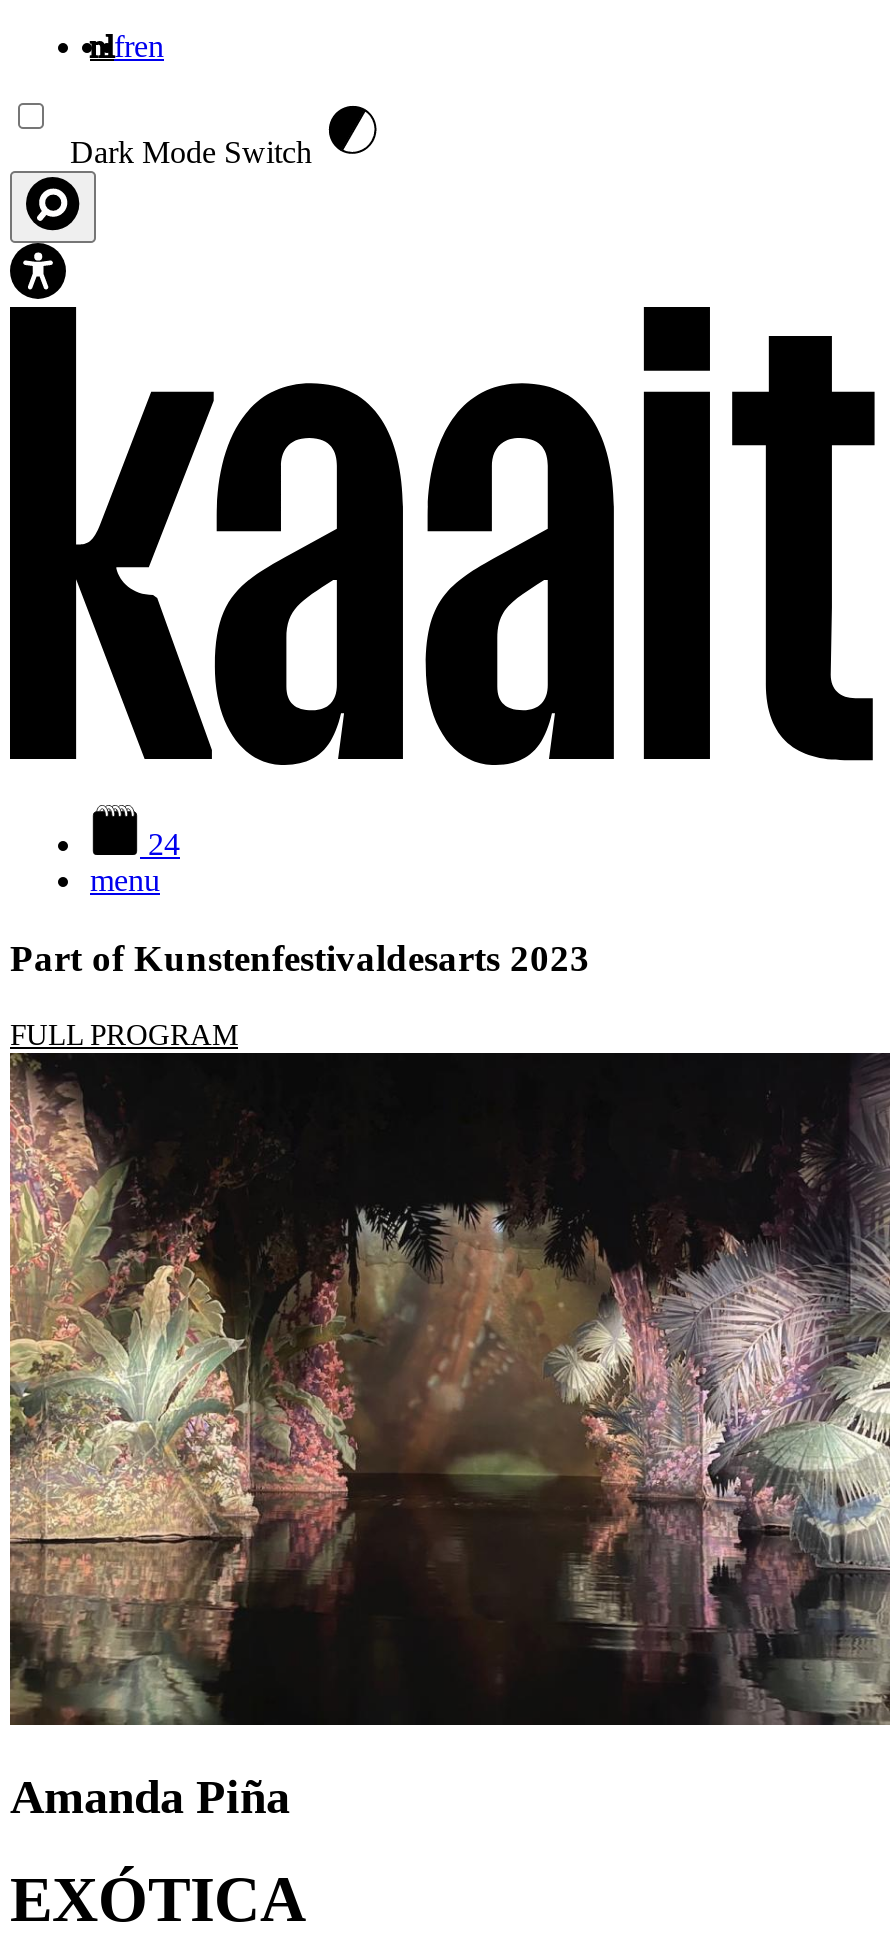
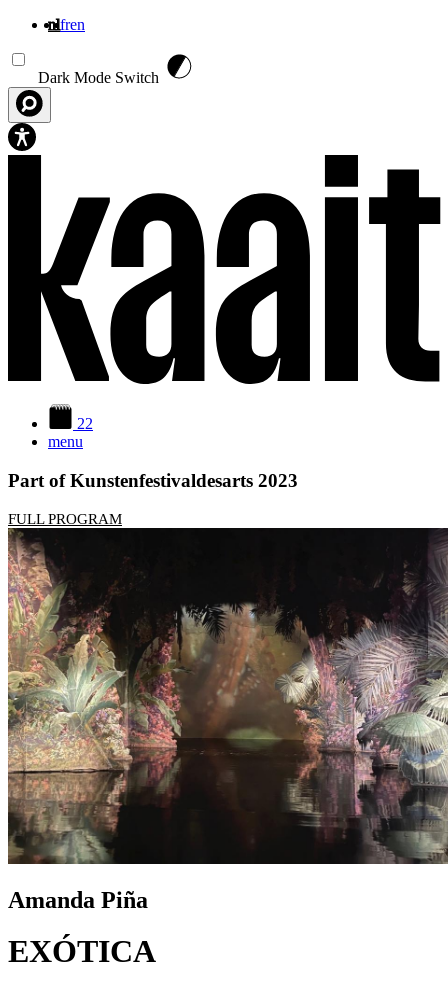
[148,827,180,861] 24 -> [77,415,93,432] 22

